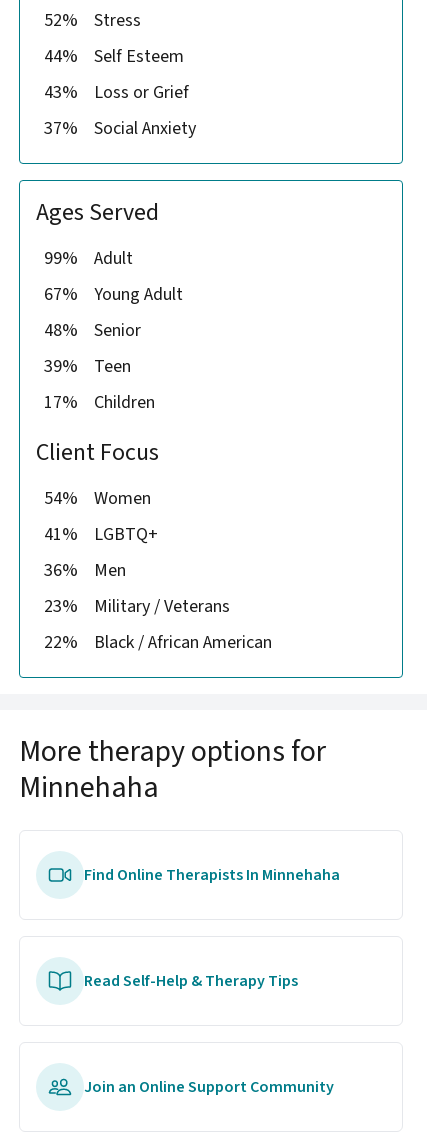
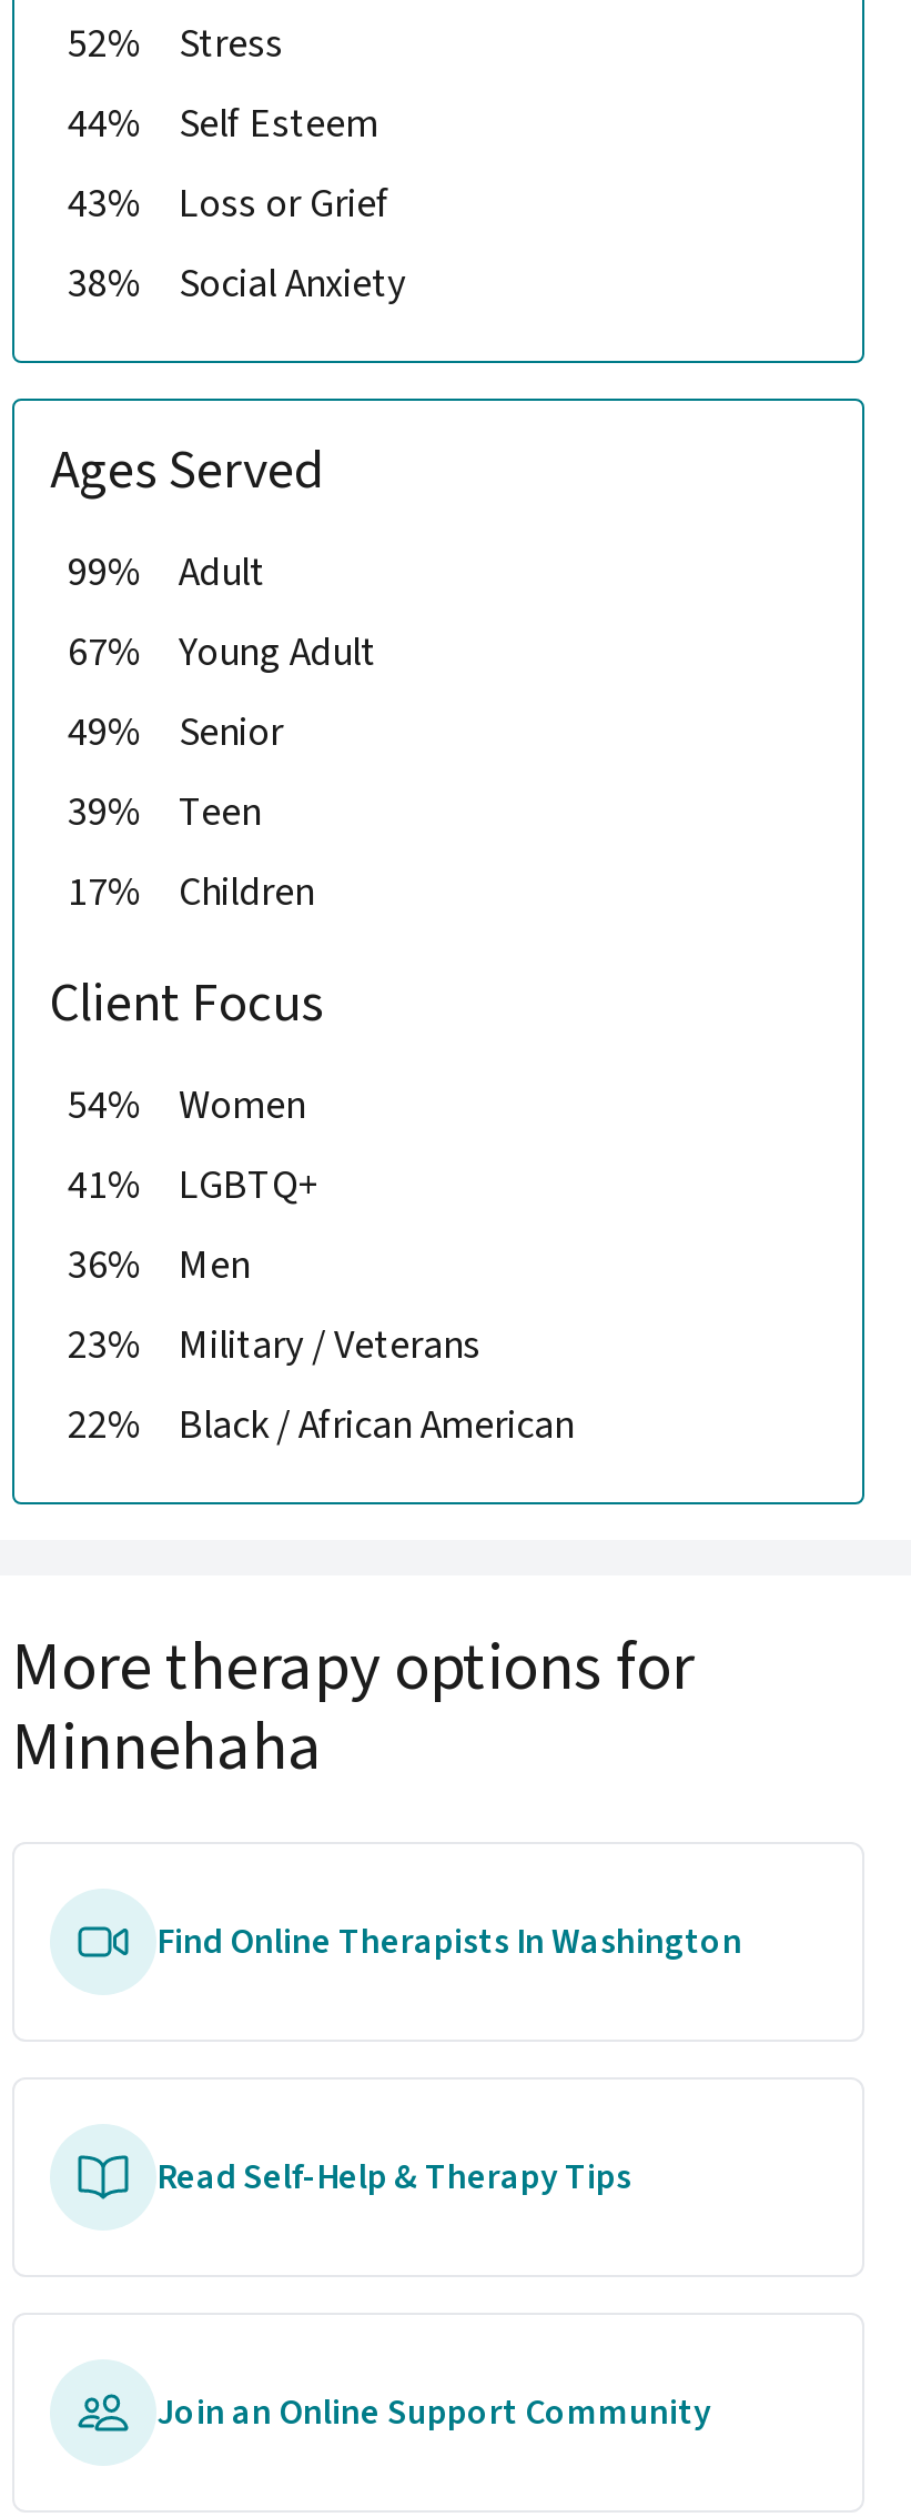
[44,116,196,141] 37% Social Anxiety -> [68,257,405,312] 38% Social Anxiety
[44,318,141,343] 48% Senior -> [68,705,283,761] 49% Senior
[84,864,340,886] Find Online Therapists In Minnehaha -> [156,1918,742,1967] Find Online Therapists In Washington

